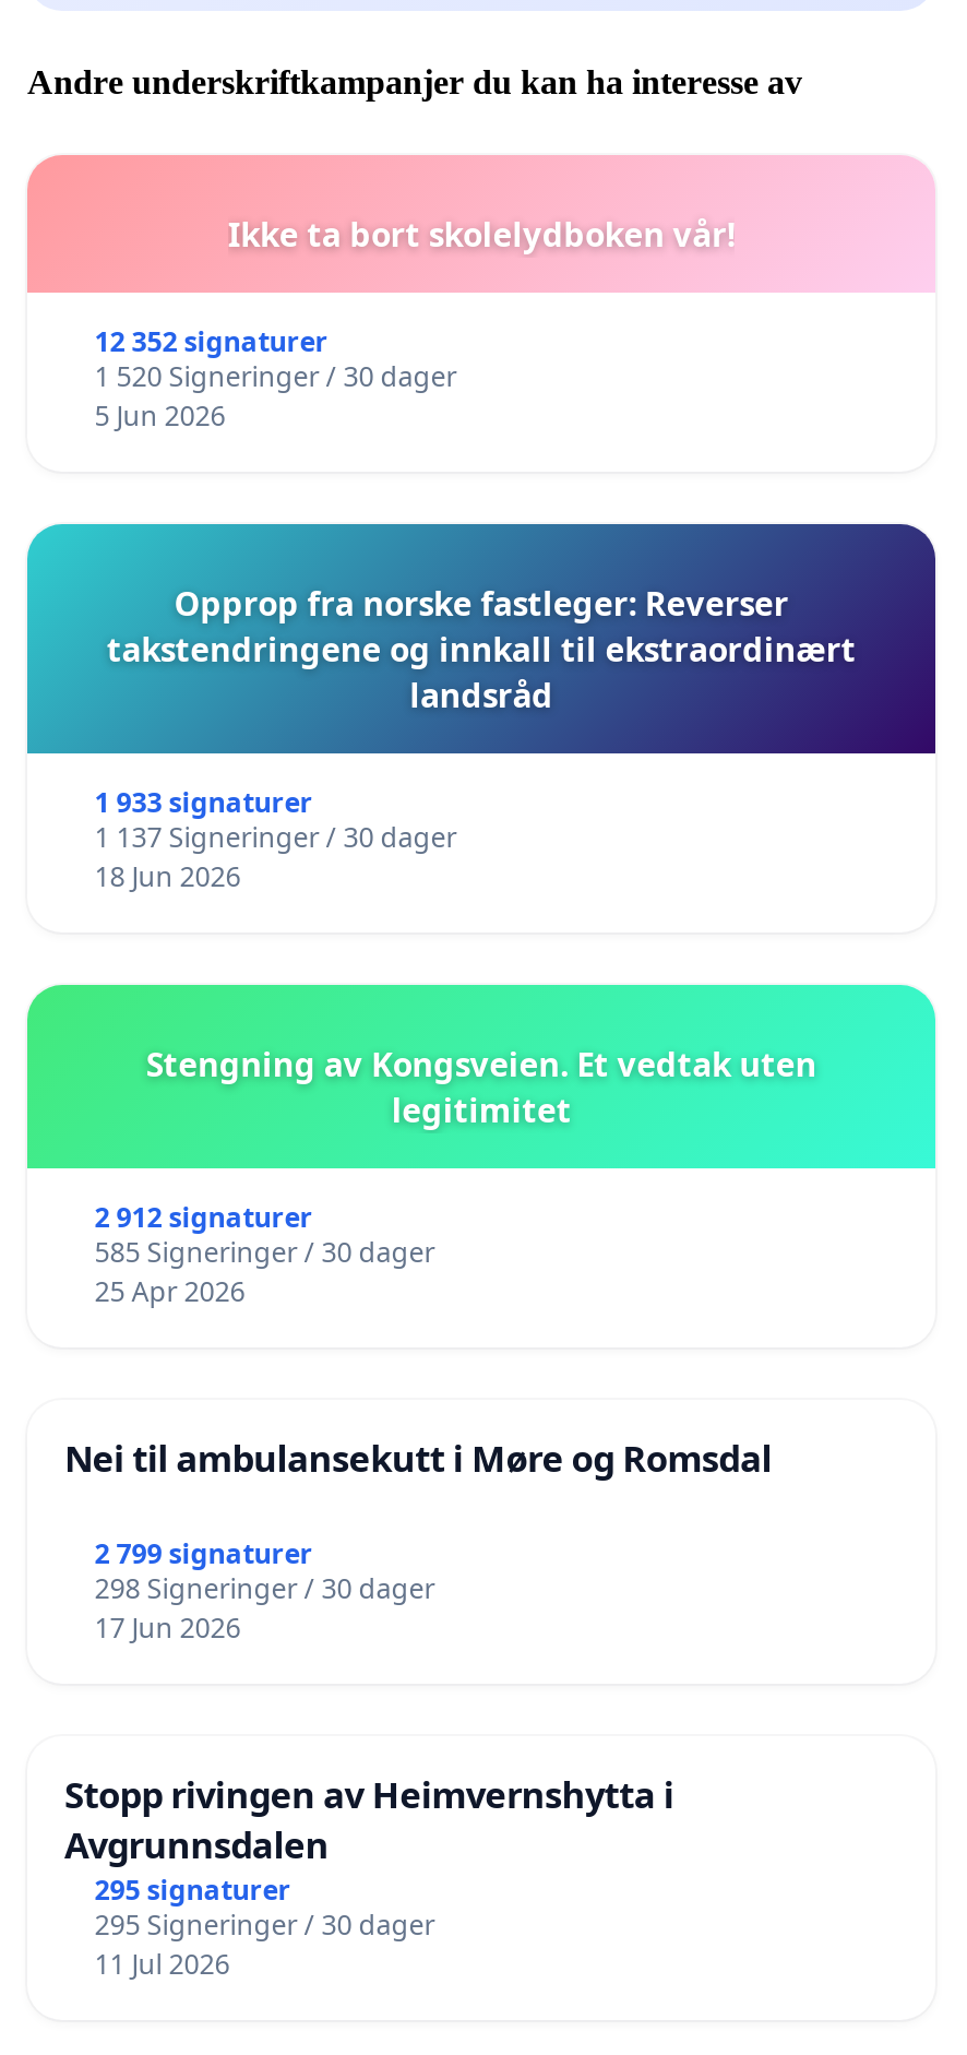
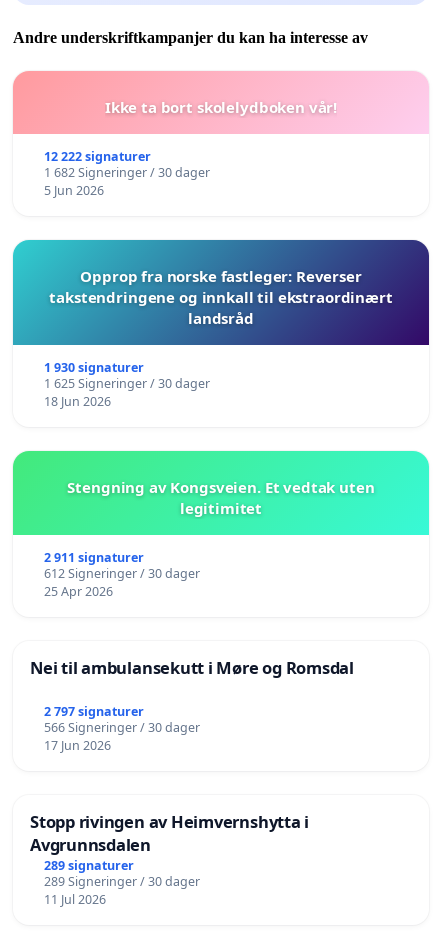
[95,324,328,361] 12 352 signaturer -> [44,148,151,165] 12 222 signaturer
[95,359,457,396] 1 520 Signeringer / 30 dager -> [44,164,210,181] 1 682 Signeringer / 30 dager
[95,785,313,822] 1 933 signaturer -> [44,359,144,376] 1 930 signaturer
[95,820,457,857] 1 137 Signeringer / 30 dager -> [44,375,210,392] 1 625 Signeringer / 30 dager
[95,1200,313,1237] 2 912 signaturer -> [44,549,144,566] 2 911 signaturer
[95,1235,435,1272] 585 Signeringer / 30 dager -> [44,565,200,582] 612 Signeringer / 30 dager
[95,1536,313,1573] 2 799 signaturer -> [44,703,144,720] 2 797 signaturer
[95,1571,435,1608] 298 Signeringer / 30 dager -> [44,719,200,736] 566 Signeringer / 30 dager
[95,1872,291,1909] 295 signaturer -> [44,857,134,874] 289 signaturer
[95,1906,435,1944] 295 Signeringer / 30 dager -> [44,873,200,890] 289 Signeringer / 30 dager

